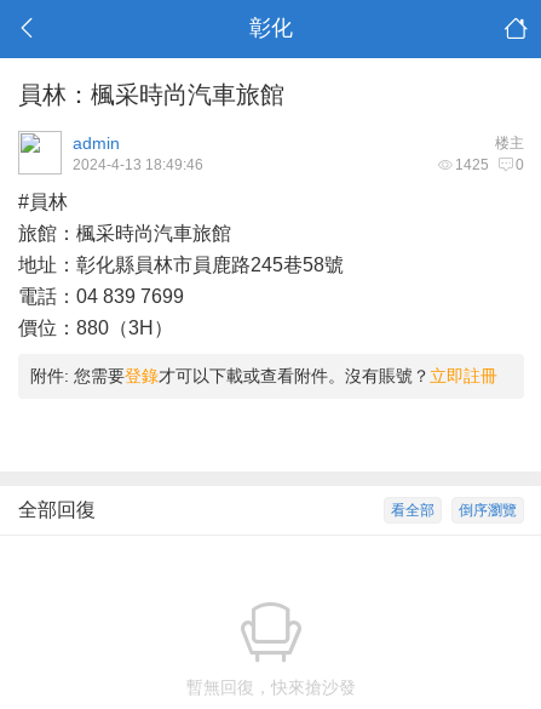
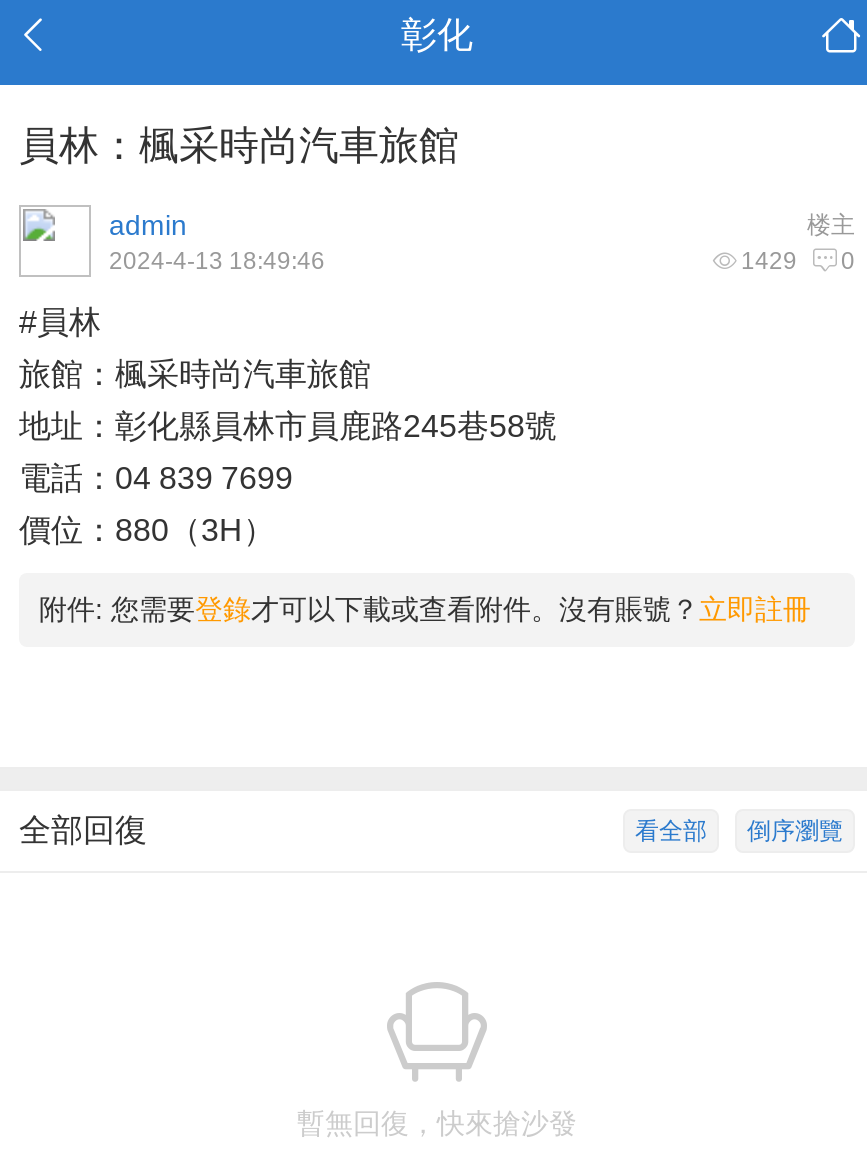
[455,156,524,173] 1425 0 -> [741,247,855,275] 1429 0

